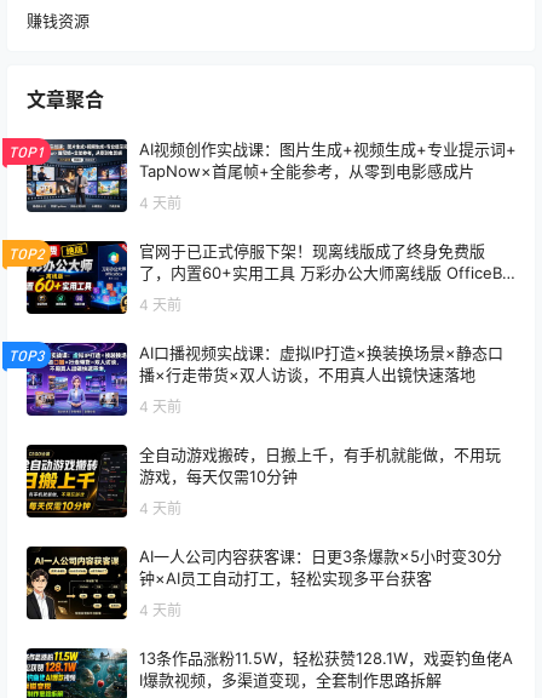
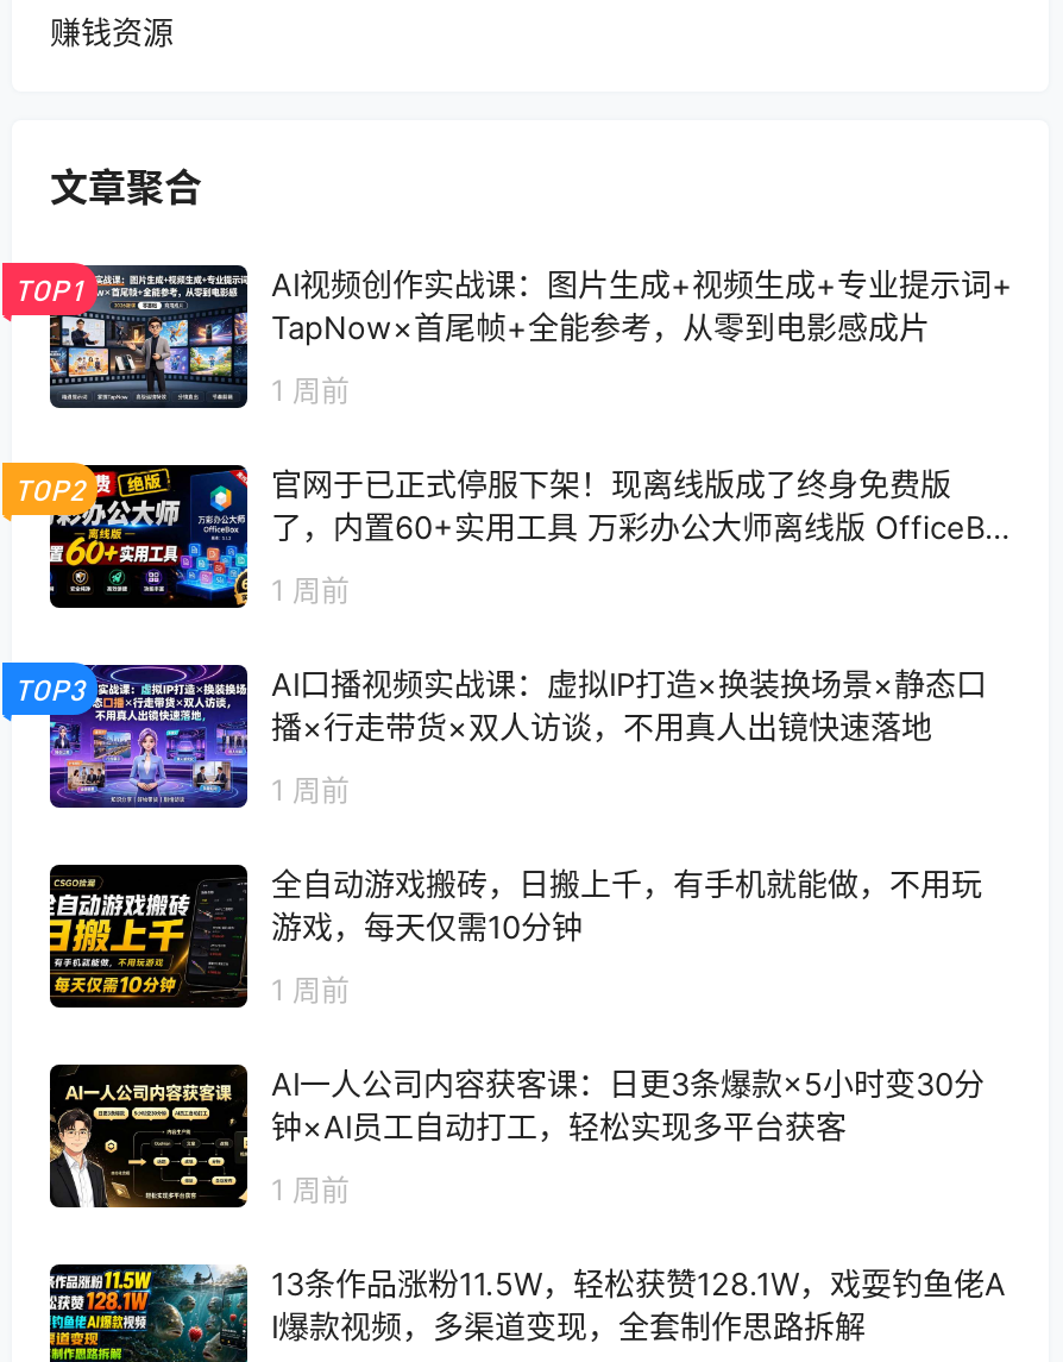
[139,194,181,212] 4 天前 -> [271,372,350,408] 1 周前
[139,296,181,314] 4 天前 -> [271,572,350,608] 1 周前
[139,397,181,416] 4 天前 -> [271,772,350,807] 1 周前
[139,499,181,517] 4 天前 -> [271,972,350,1007] 1 周前
[139,601,181,619] 4 天前 -> [271,1171,350,1207] 1 周前

